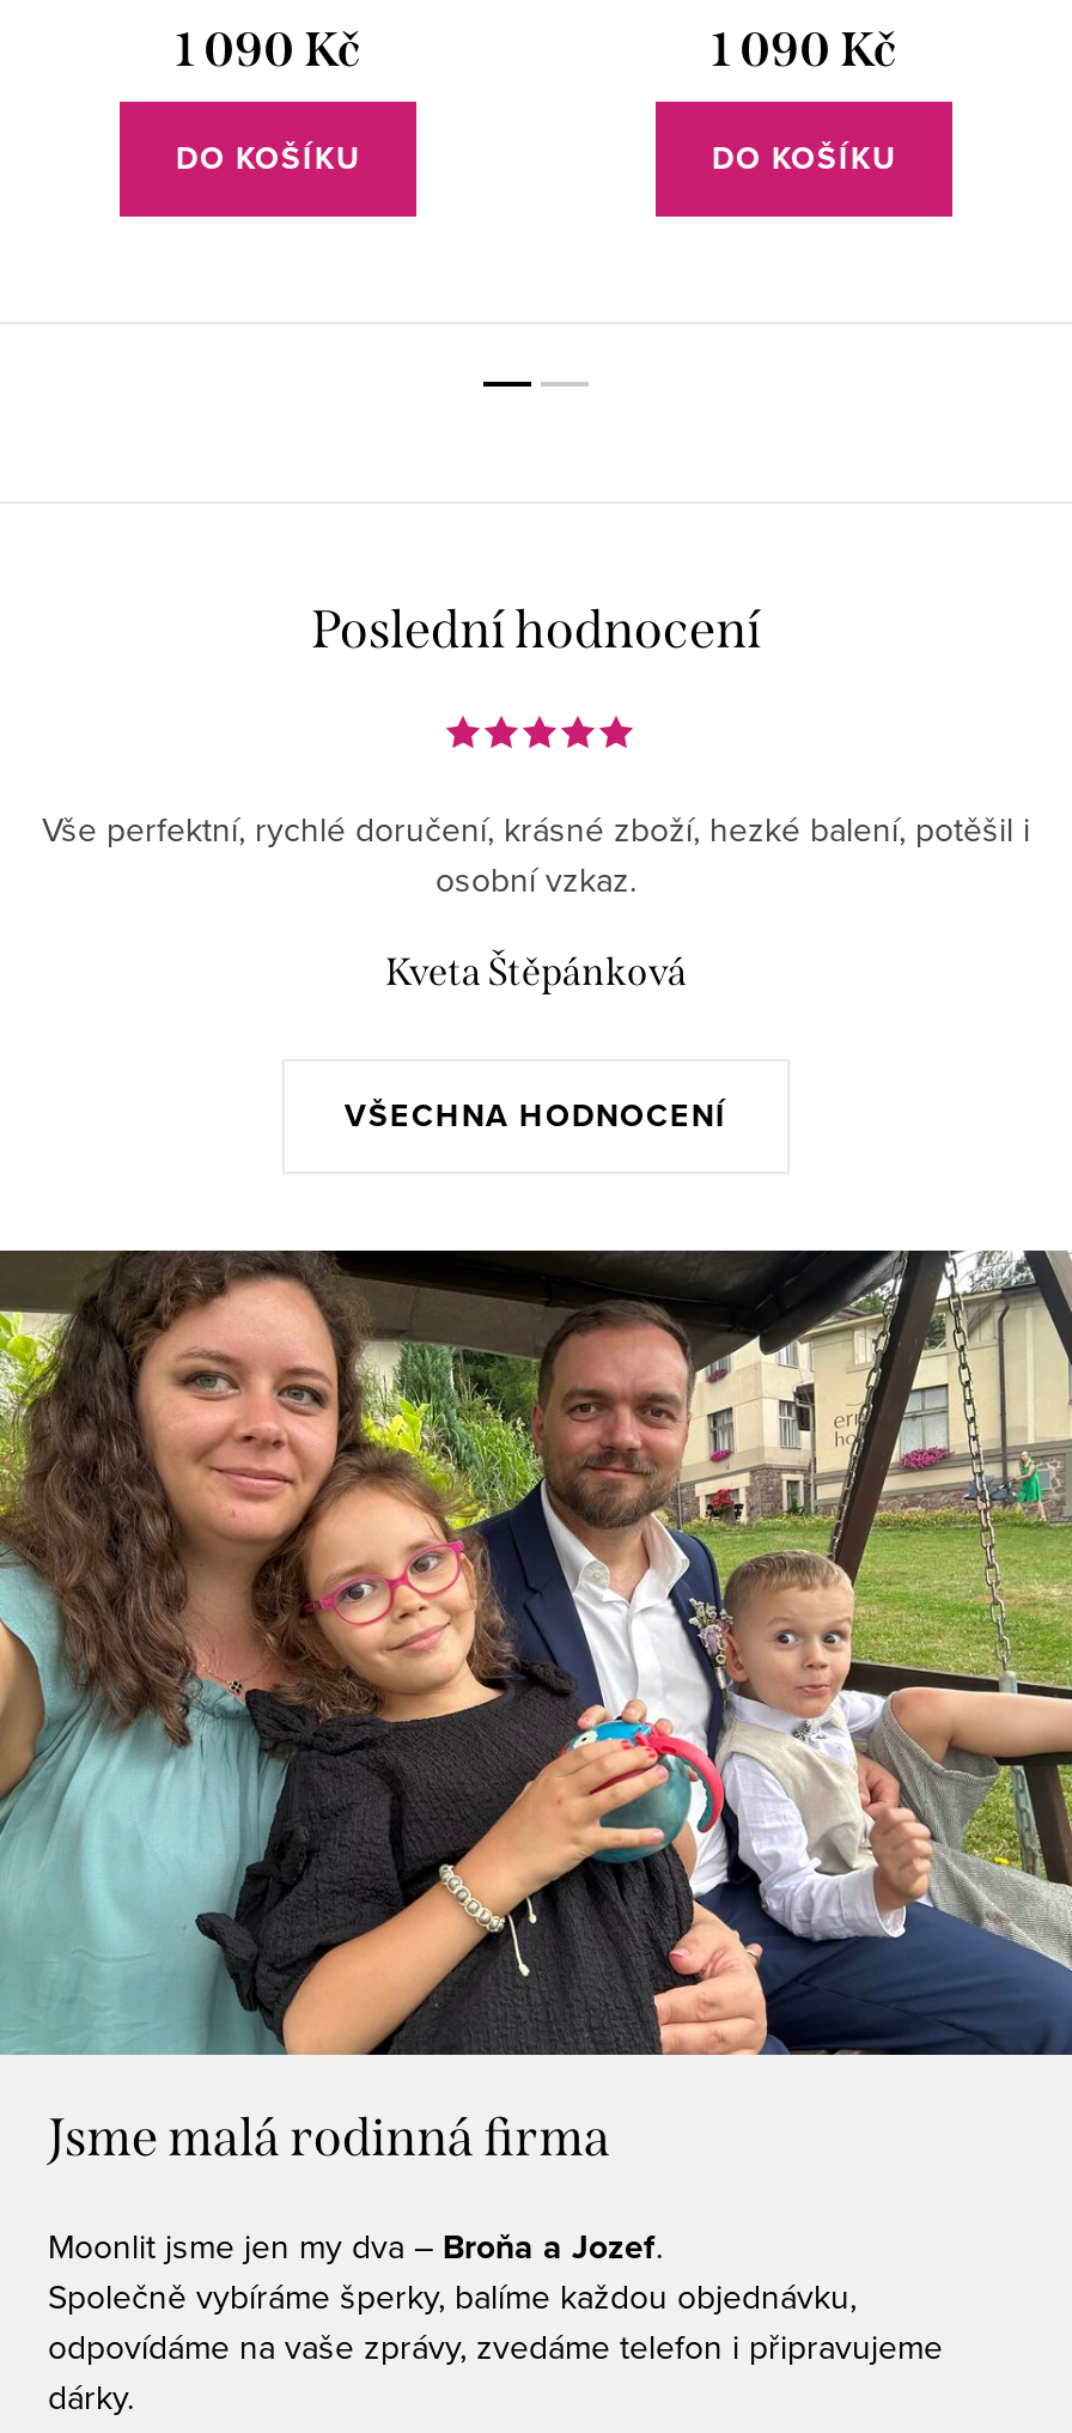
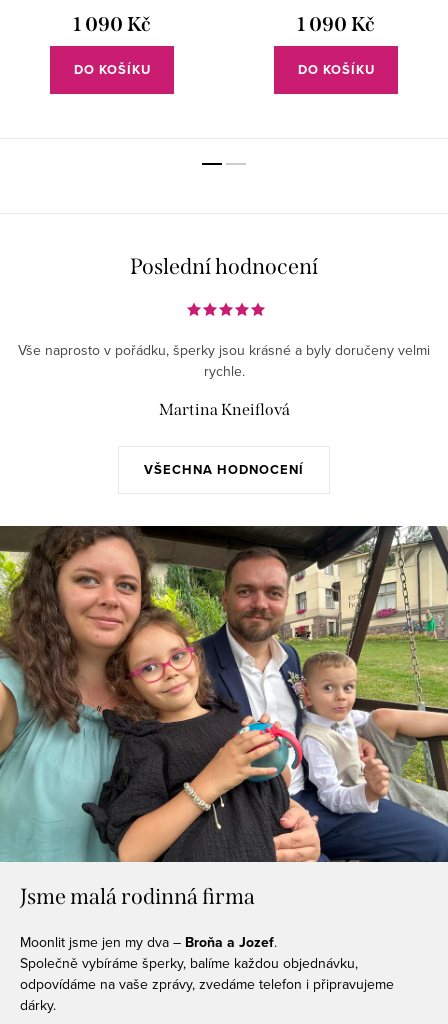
[42,804,1030,903] Vše perfektní, rychlé doručení, krásné zboží, hezké balení, potěšil i | osobní vzkaz. -> [18,340,430,381] Vše naprosto v pořádku, šperky jsou krásné a byly doručeny velmi | rychle.
[385,948,687,994] Kveta Štěpánková -> [158,400,289,419] Martina Kneiflová

